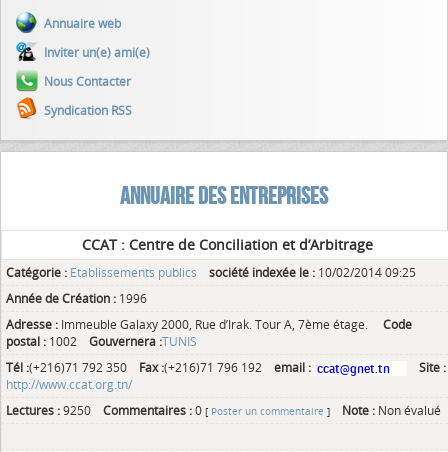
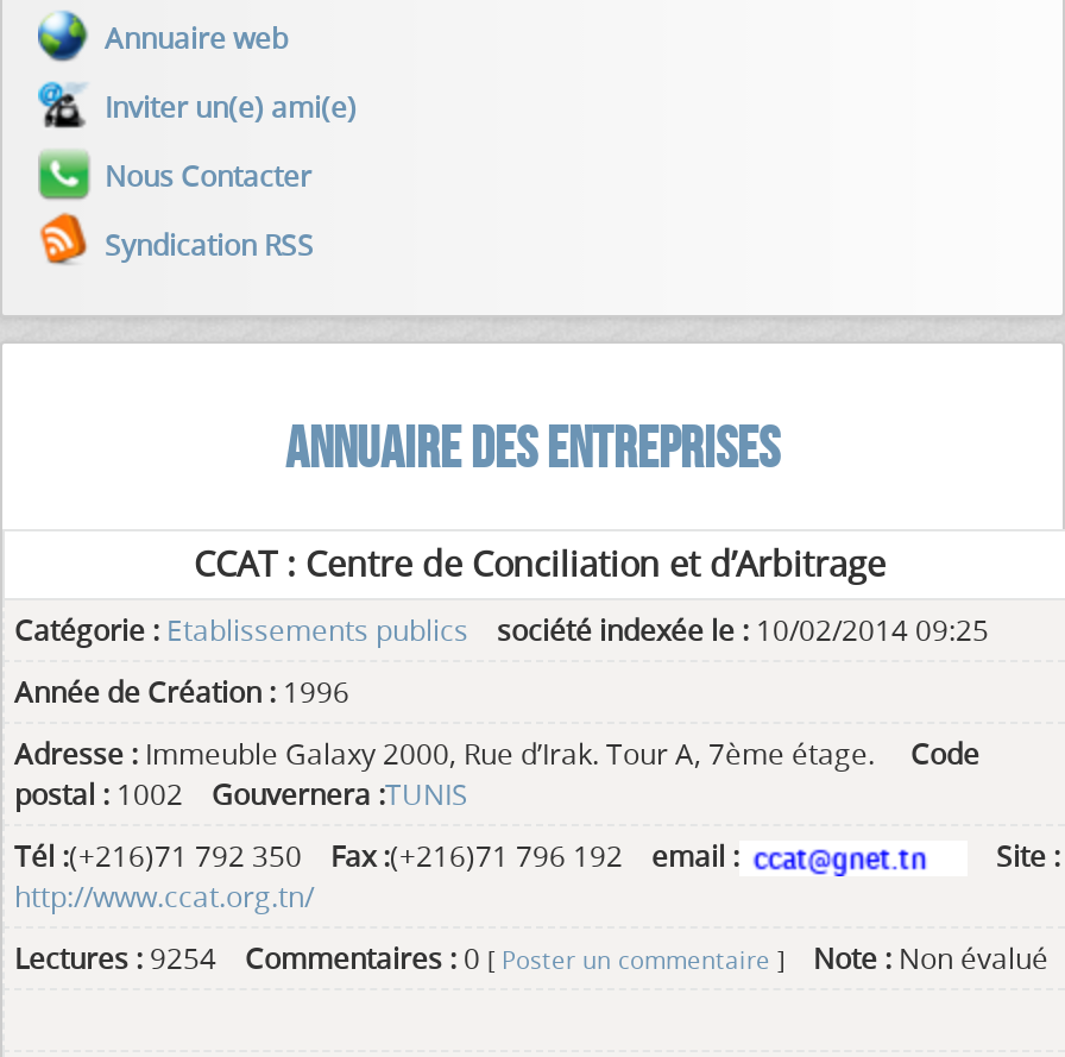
[6,402,330,418] Lectures : 9250 Commentaires : 0 [Poster un commentaire] -> [14,938,784,976] Lectures : 9254 Commentaires : 0 [Poster un commentaire]

